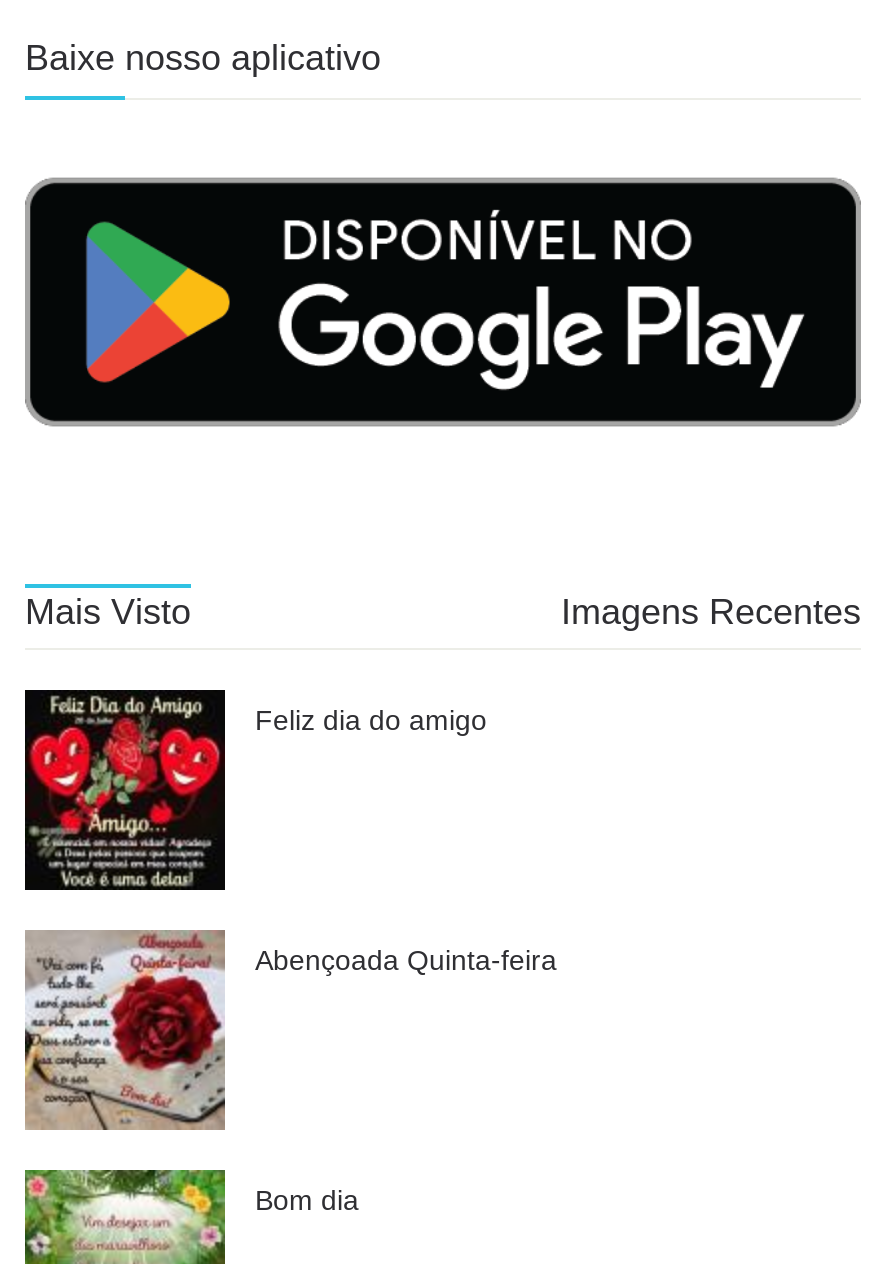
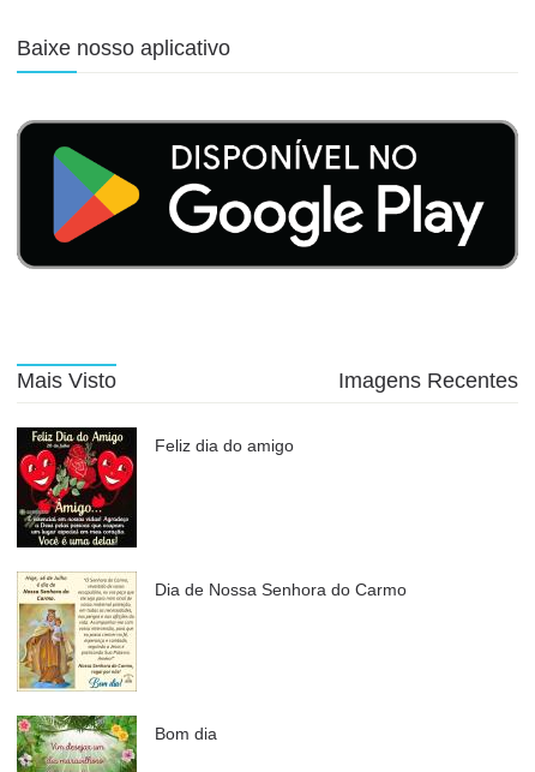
[23,930,557,1130] [image] | Abençoada Quinta-feira -> [17,573,407,690] [image] | Dia de Nossa Senhora do Carmo

